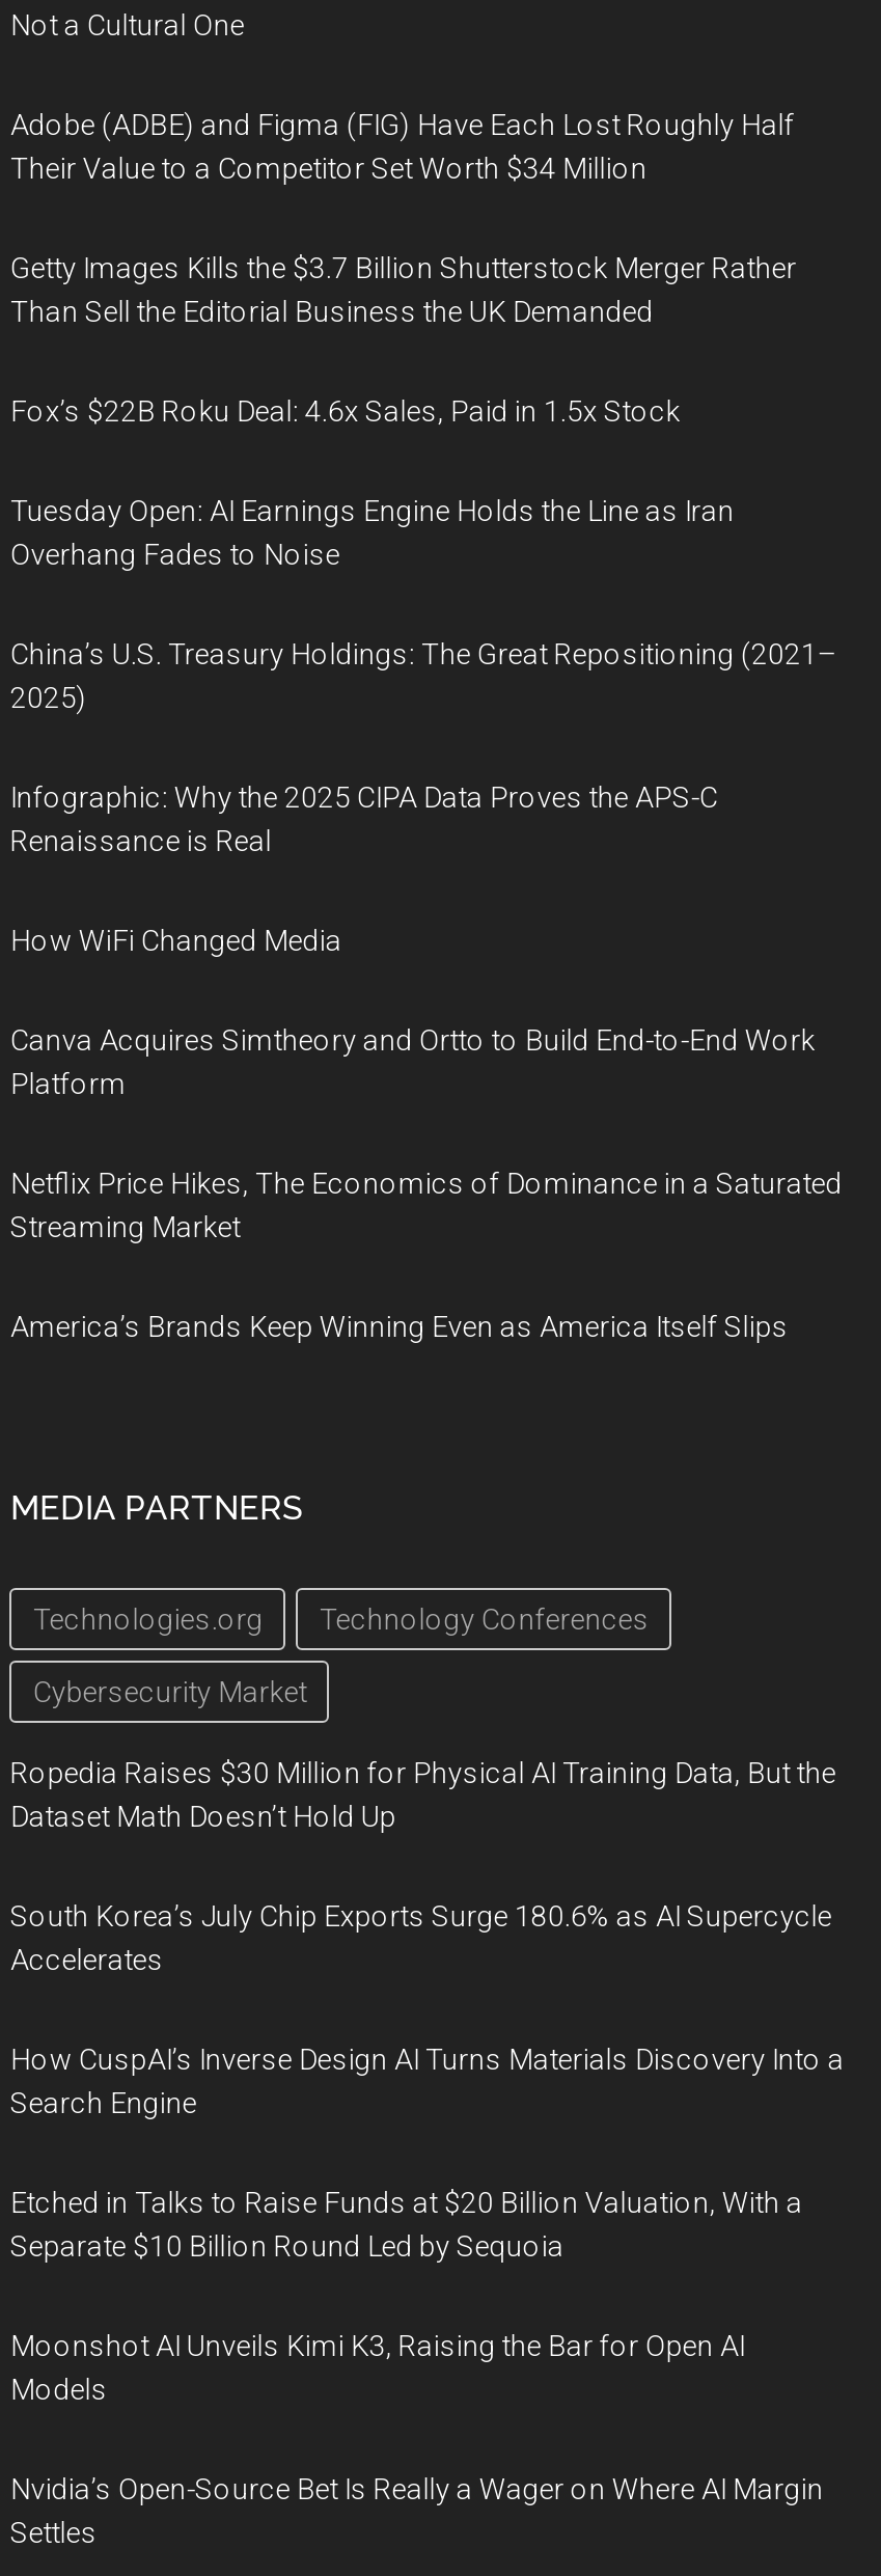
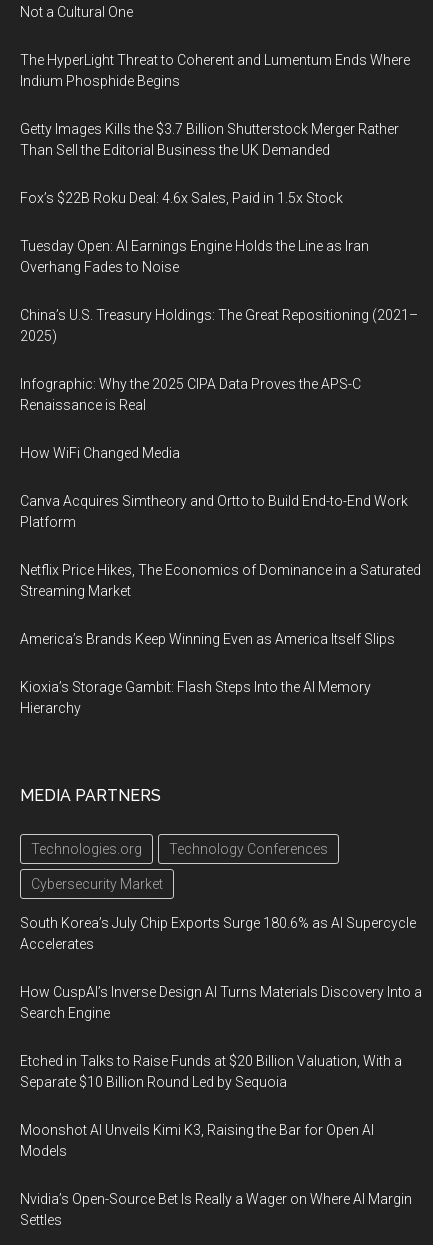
[10,108,795,185] Adobe (ADBE) and Figma (FIG) Have Each Lost Roughly Half | Their Value to a Competitor Set Worth $34 Million -> [20,52,410,89] The HyperLight Threat to Coherent and Lumentum Ends Where | Indium Phosphide Begins
none -> [20,679,371,716] Kioxia’s Storage Gambit: Flash Steps Into the AI Memory | Hierarchy
moved [10,1488,649,1708] -> [20,786,328,892]: MEDIA PARTNERS | Technologies.org | Technology Conferences | Cybersecurity Market
[10,1756,836,1833] Ropedia Raises $30 Million for Physical AI Training Data, But the | Dataset Math Doesn’t Hold Up -> none

